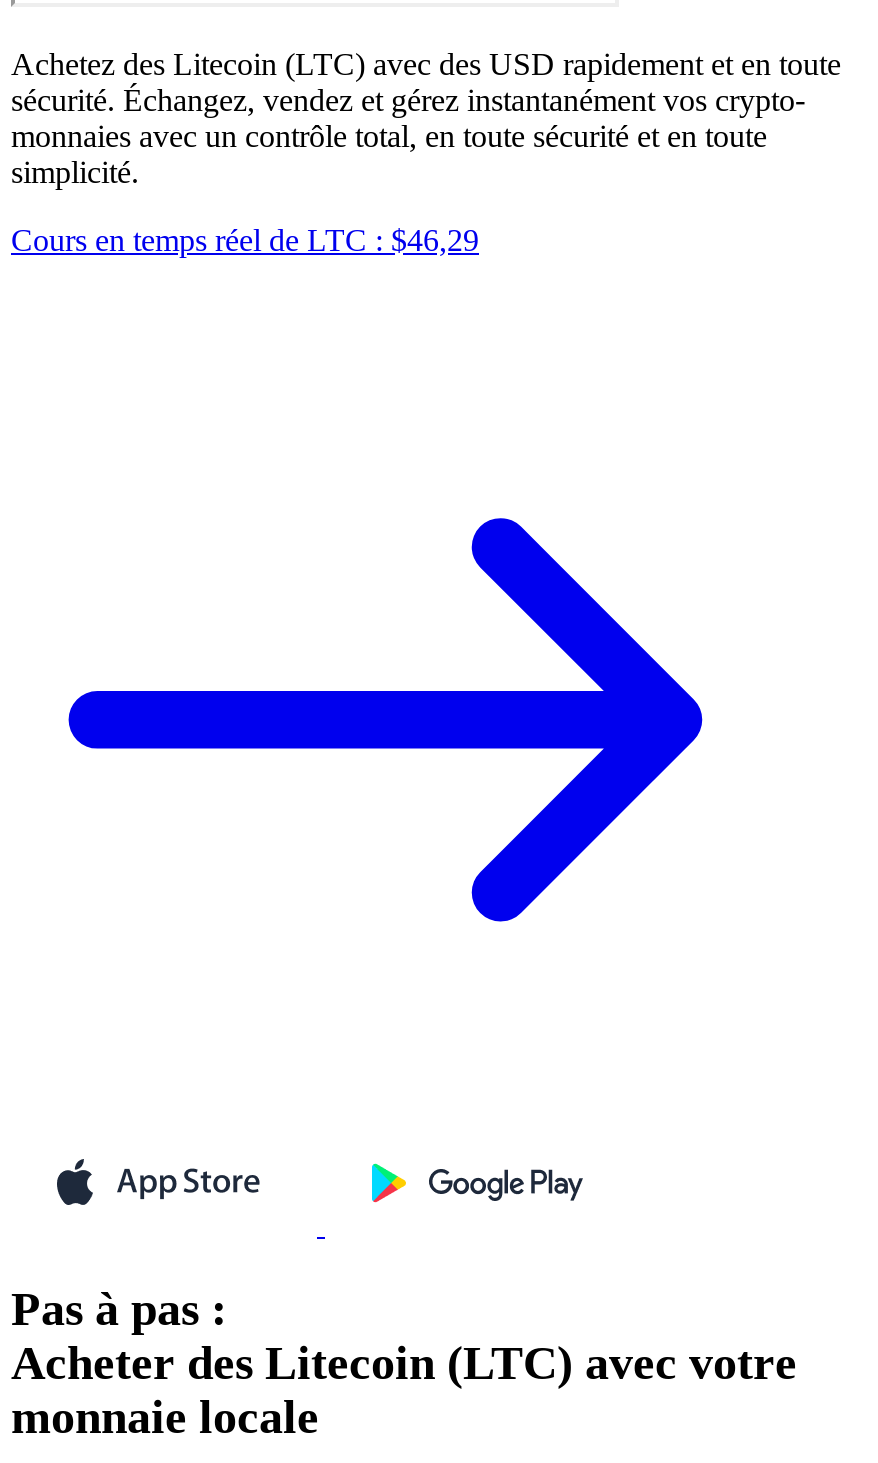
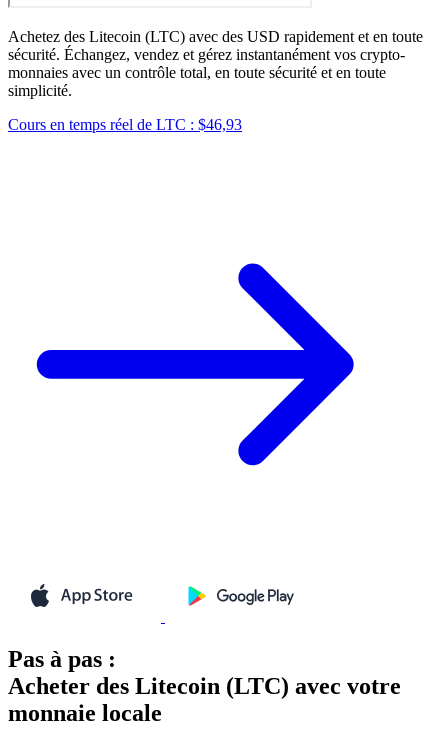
[11,223,479,257] Cours en temps réel de LTC : $46,29 -> [8,116,242,133] Cours en temps réel de LTC : $46,93

